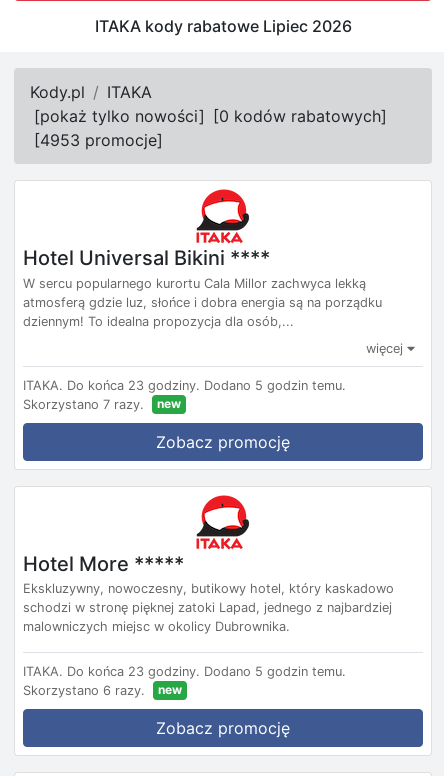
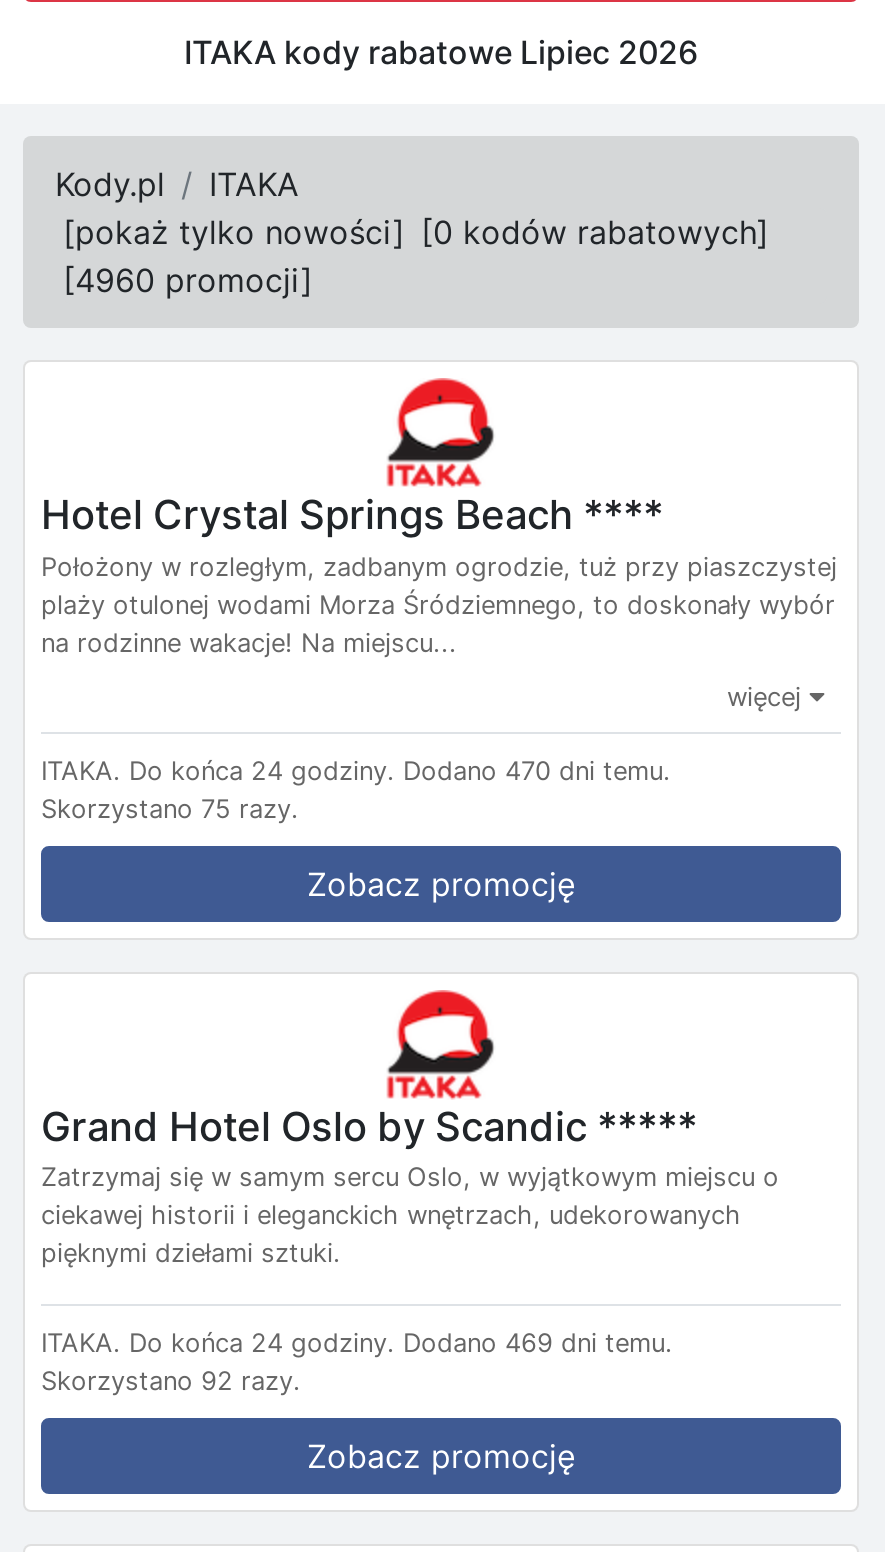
[34,130,163,150] [4953 promocje] -> [63,260,313,300] [4960 promocji]
[23,246,382,329] Hotel Universal Bikini **** | W sercu popularnego kurortu Cala Millor zachwyca lekką | atmosferą gdzie luz, słońce i dobra energia są na porządku | dziennym! To idealna propozycja dla osób,... -> [41,491,837,657] Hotel Crystal Springs Beach **** | Położony w rozległym, zadbanym ogrodzie, tuż przy piaszczystej | plaży otulonej wodami Morza Śródziemnego, to doskonały wybór | na rodzinne wakacje! Na miejscu...
[23,378,346,412] ITAKA. Do końca 23 godziny. Dodano 5 godzin temu. | Skorzystano 7 razy. | new -> [41,755,671,823] ITAKA. Do końca 24 godziny. Dodano 470 dni temu. | Skorzystano 75 razy.
[23,551,394,634] Hotel More ***** | Ekskluzywny, nowoczesny, butikowy hotel, który kaskadowo | schodzi w stronę pięknej zatoki Lapad, jednego z najbardziej | malowniczych miejsc w okolicy Dubrownika. -> [41,1103,779,1269] Grand Hotel Oslo by Scandic ***** | Zatrzymaj się w samym sercu Oslo, w wyjątkowym miejscu o | ciekawej historii i eleganckich wnętrzach, udekorowanych | pięknymi dziełami sztuki.
[23,664,346,698] ITAKA. Do końca 23 godziny. Dodano 5 godzin temu. | Skorzystano 6 razy. | new -> [41,1329,673,1397] ITAKA. Do końca 24 godziny. Dodano 469 dni temu. | Skorzystano 92 razy.

